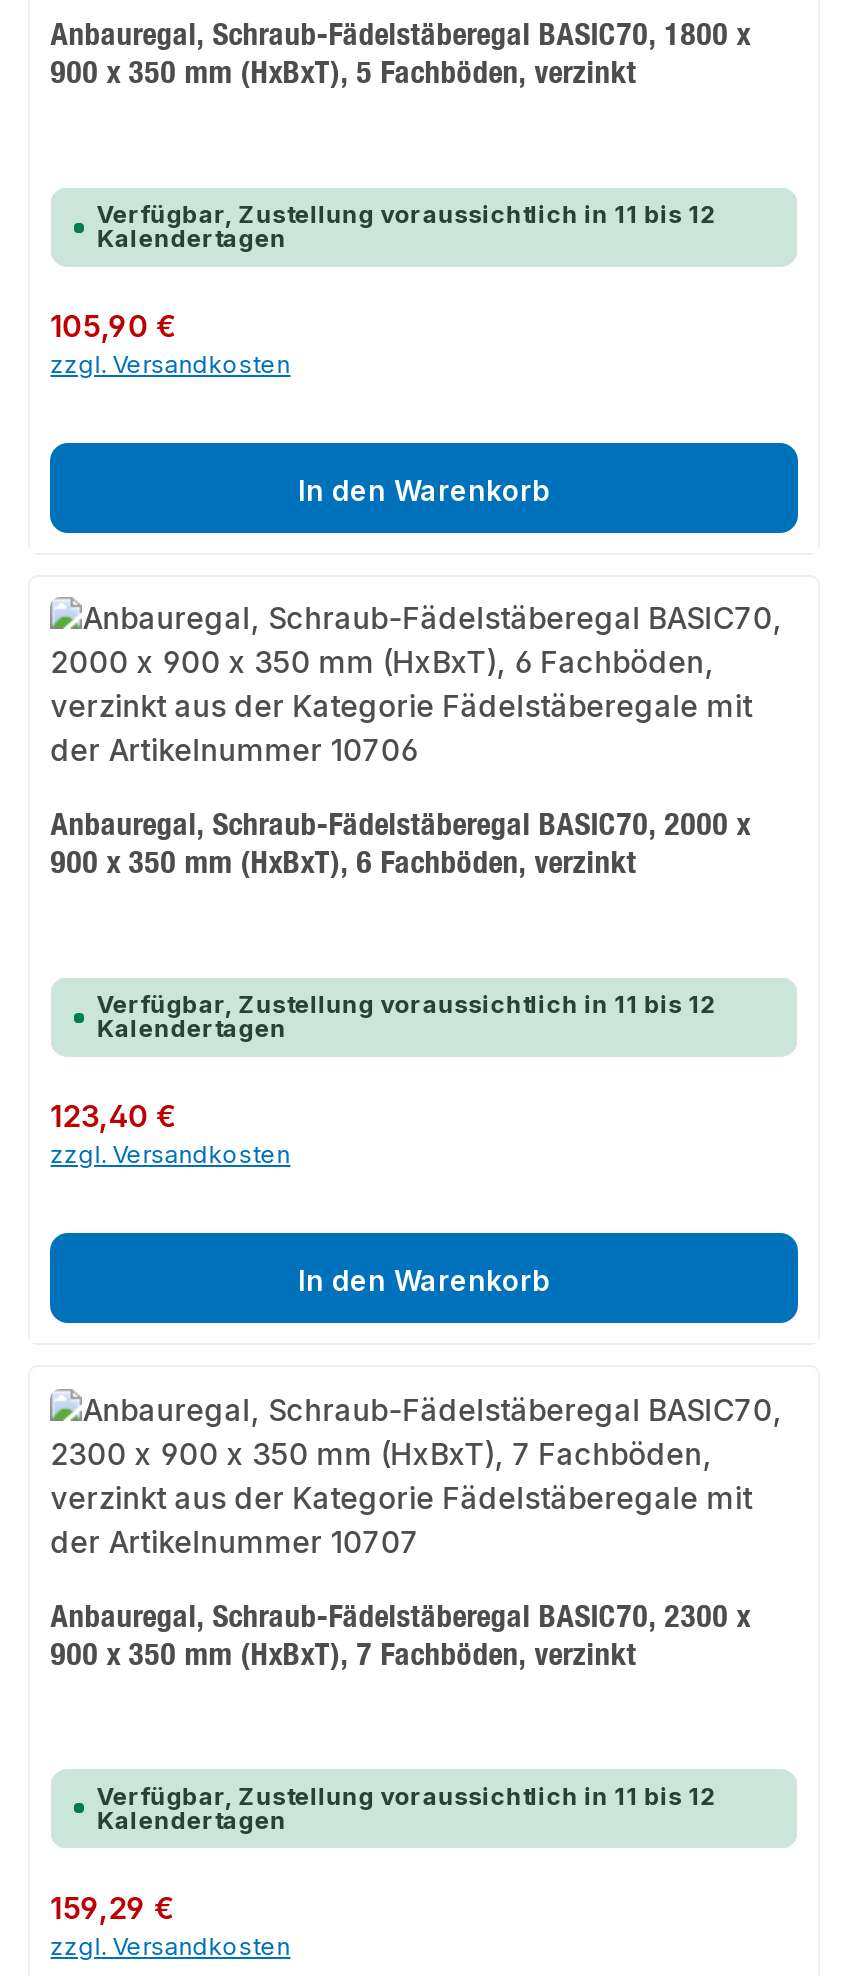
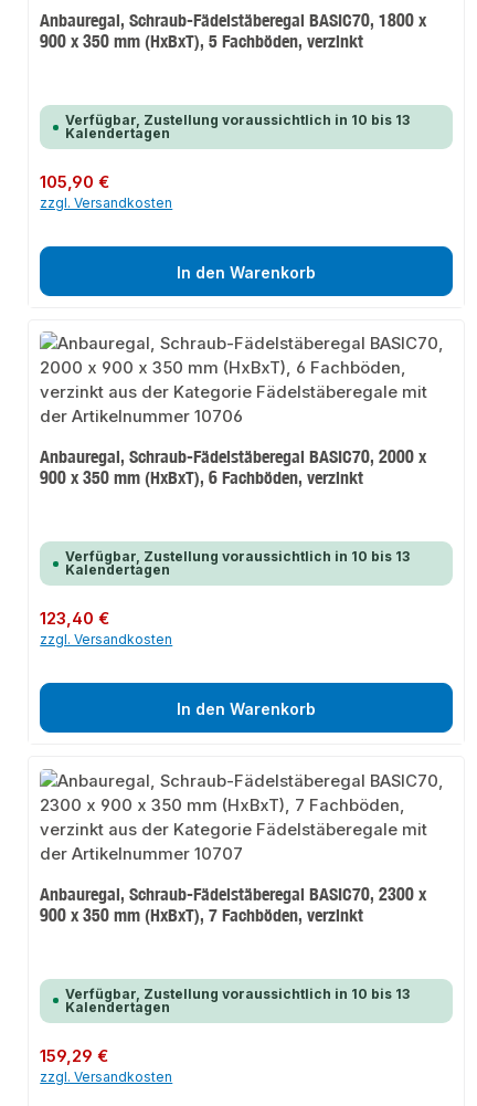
[97,200,717,230] Verfügbar, Zustellung voraussichtlich in 11 bis 12 -> [65,112,410,129] Verfügbar, Zustellung voraussichtlich in 10 bis 13
[97,990,717,1020] Verfügbar, Zustellung voraussichtlich in 11 bis 12 -> [65,549,410,565] Verfügbar, Zustellung voraussichtlich in 10 bis 13
[97,1780,717,1810] Verfügbar, Zustellung voraussichtlich in 11 bis 12 -> [65,985,410,1002] Verfügbar, Zustellung voraussichtlich in 10 bis 13

